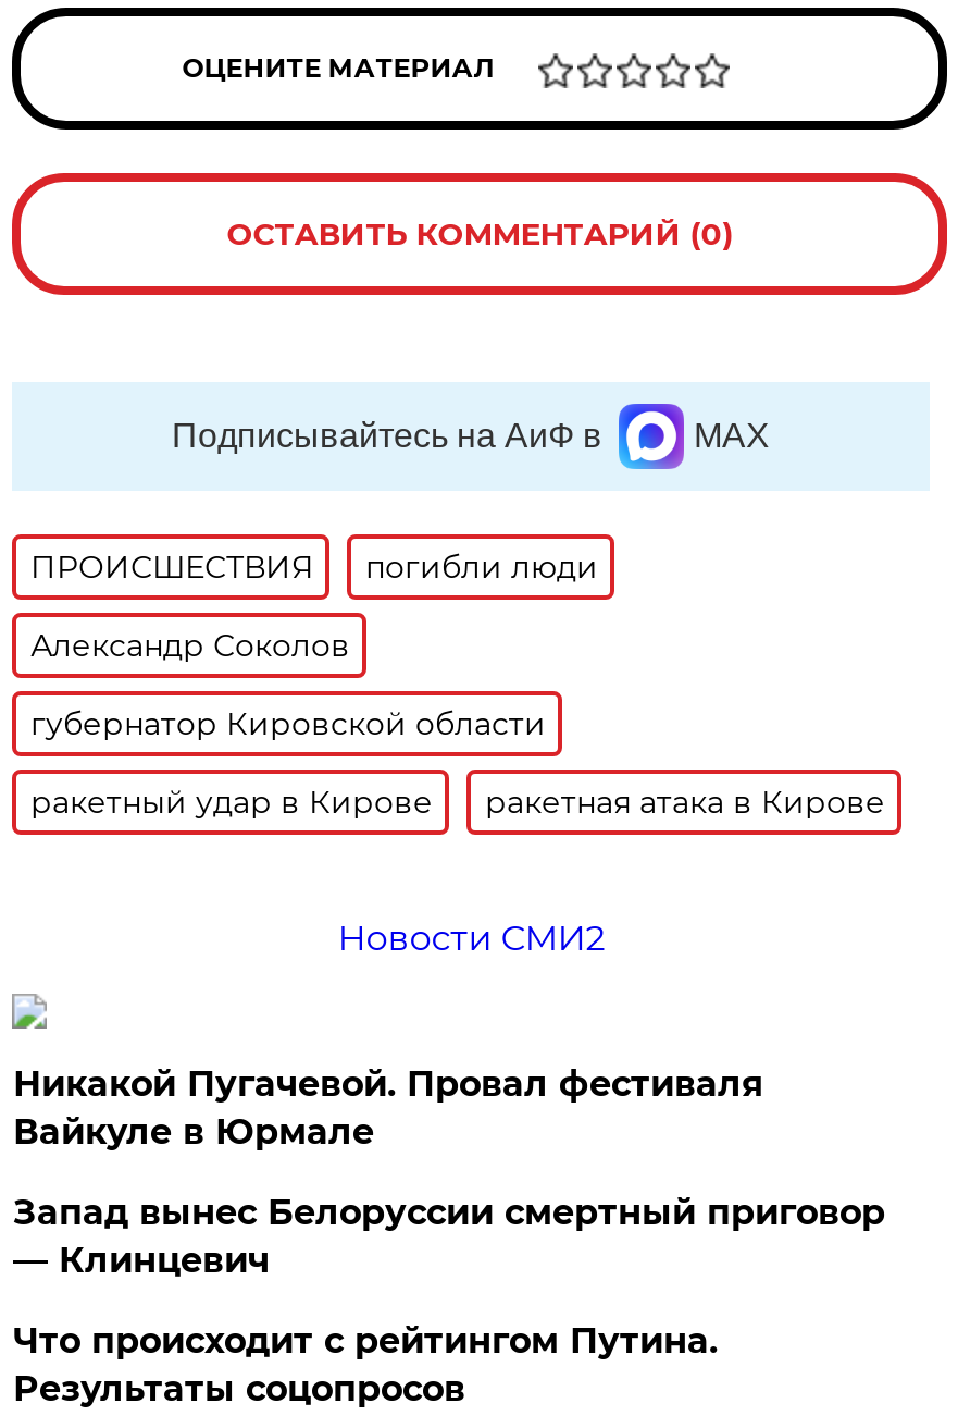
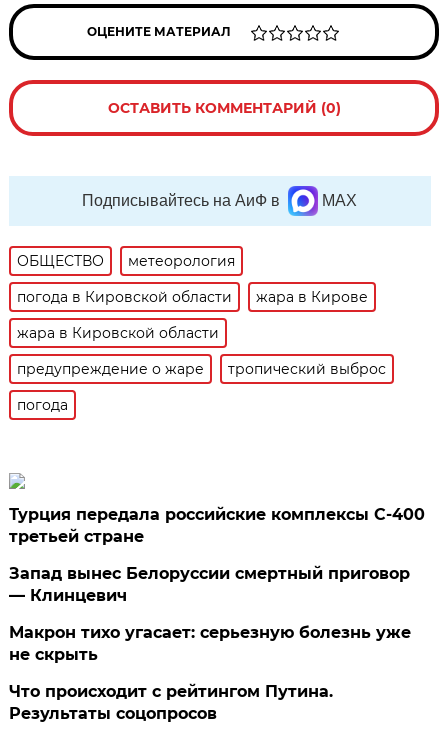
[30,547,598,587] ПРОИСШЕСТВИЯ | погибли люди -> [17,252,235,270] ОБЩЕСТВО | метеорология
[30,626,350,665] Александр Соколов -> [17,288,368,306] погода в Кировской области | жара в Кирове
[30,704,546,743] губернатор Кировской области -> [17,324,219,342] жара в Кировской области
[30,783,885,822] ракетный удар в Кирове | ракетная атака в Кирове -> [17,360,386,378] предупреждение о жаре | тропический выброс
[338,918,605,959] Новости СМИ2 -> [17,396,68,414] погода
[13,1063,763,1153] Никакой Пугачевой. Провал фестиваля | Вайкуле в Юрмале -> [9,505,425,546] Турция передала российские комплексы С-400 | третьей стране
none -> [9,623,411,664] Макрон тихо угасает: серьезную болезнь уже | не скрыть

